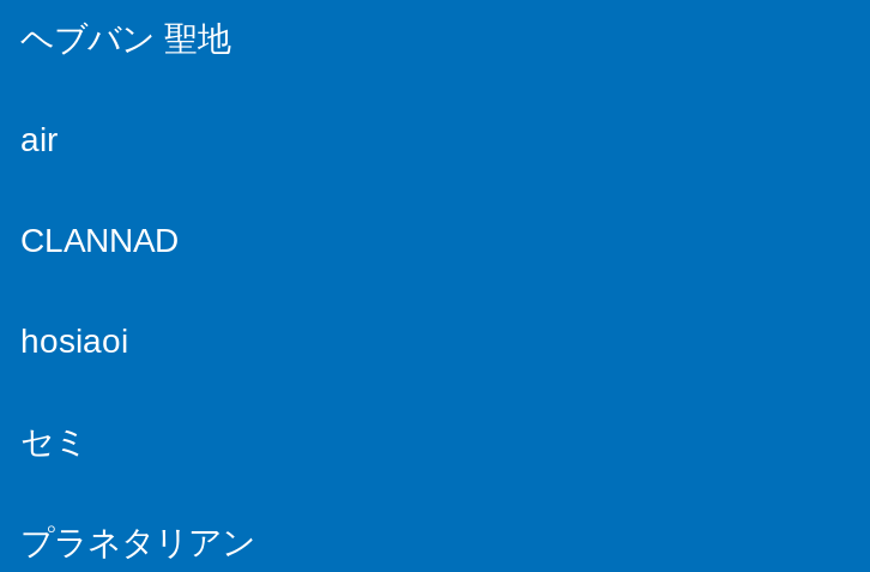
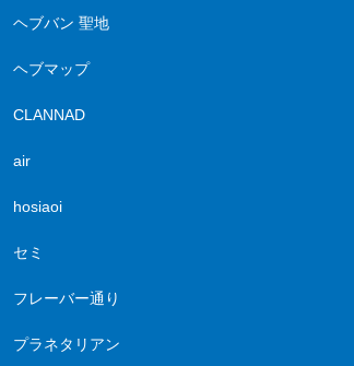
none -> [13,60,90,78] ヘブマップ
moved [20,120,59,159] -> [13,152,31,169]: air
none -> [13,290,120,307] フレーバー通り

